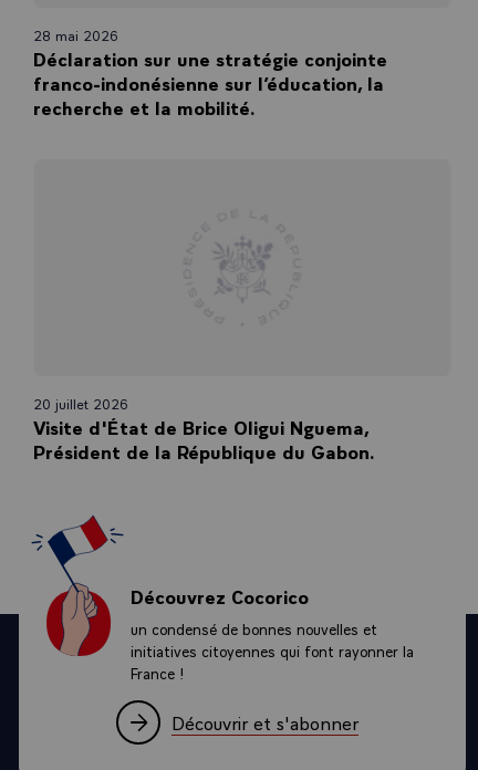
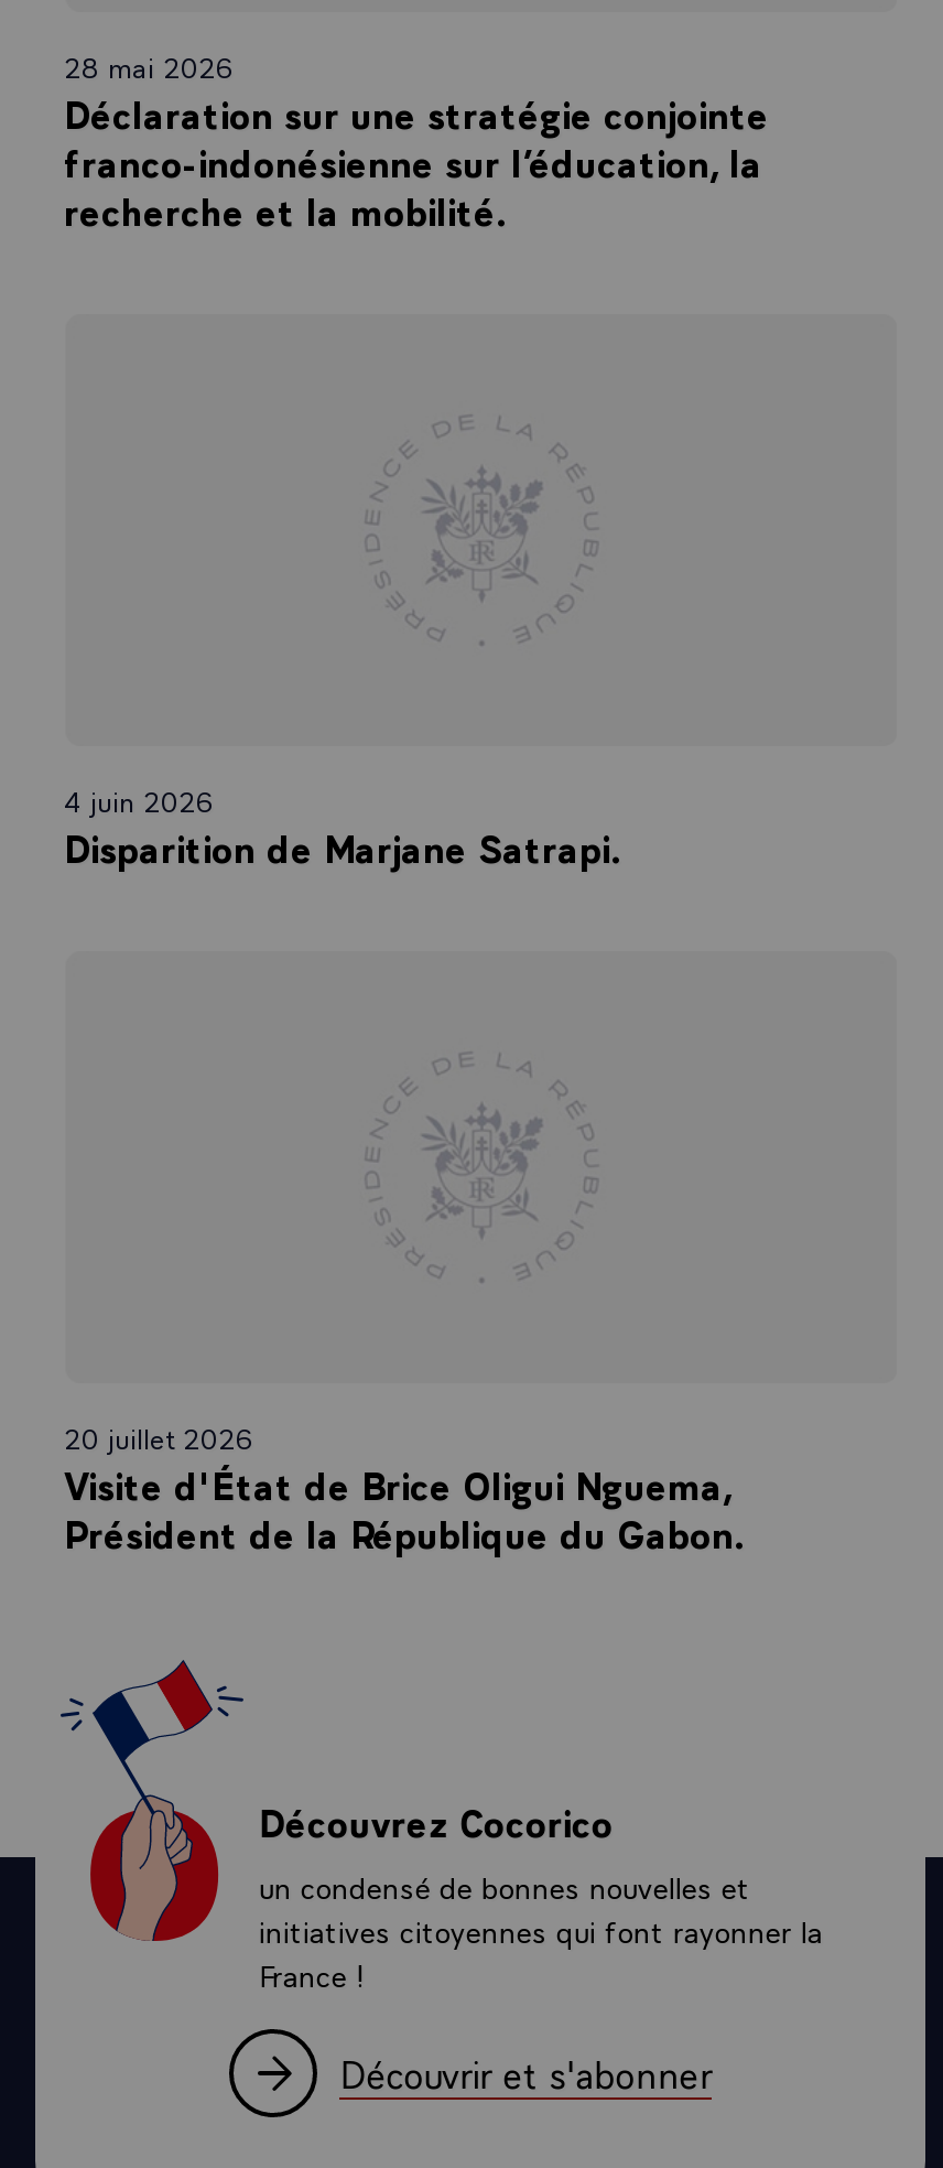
none -> [64,781,621,872] 4 juin 2026 | Disparition de Marjane Satrapi.

